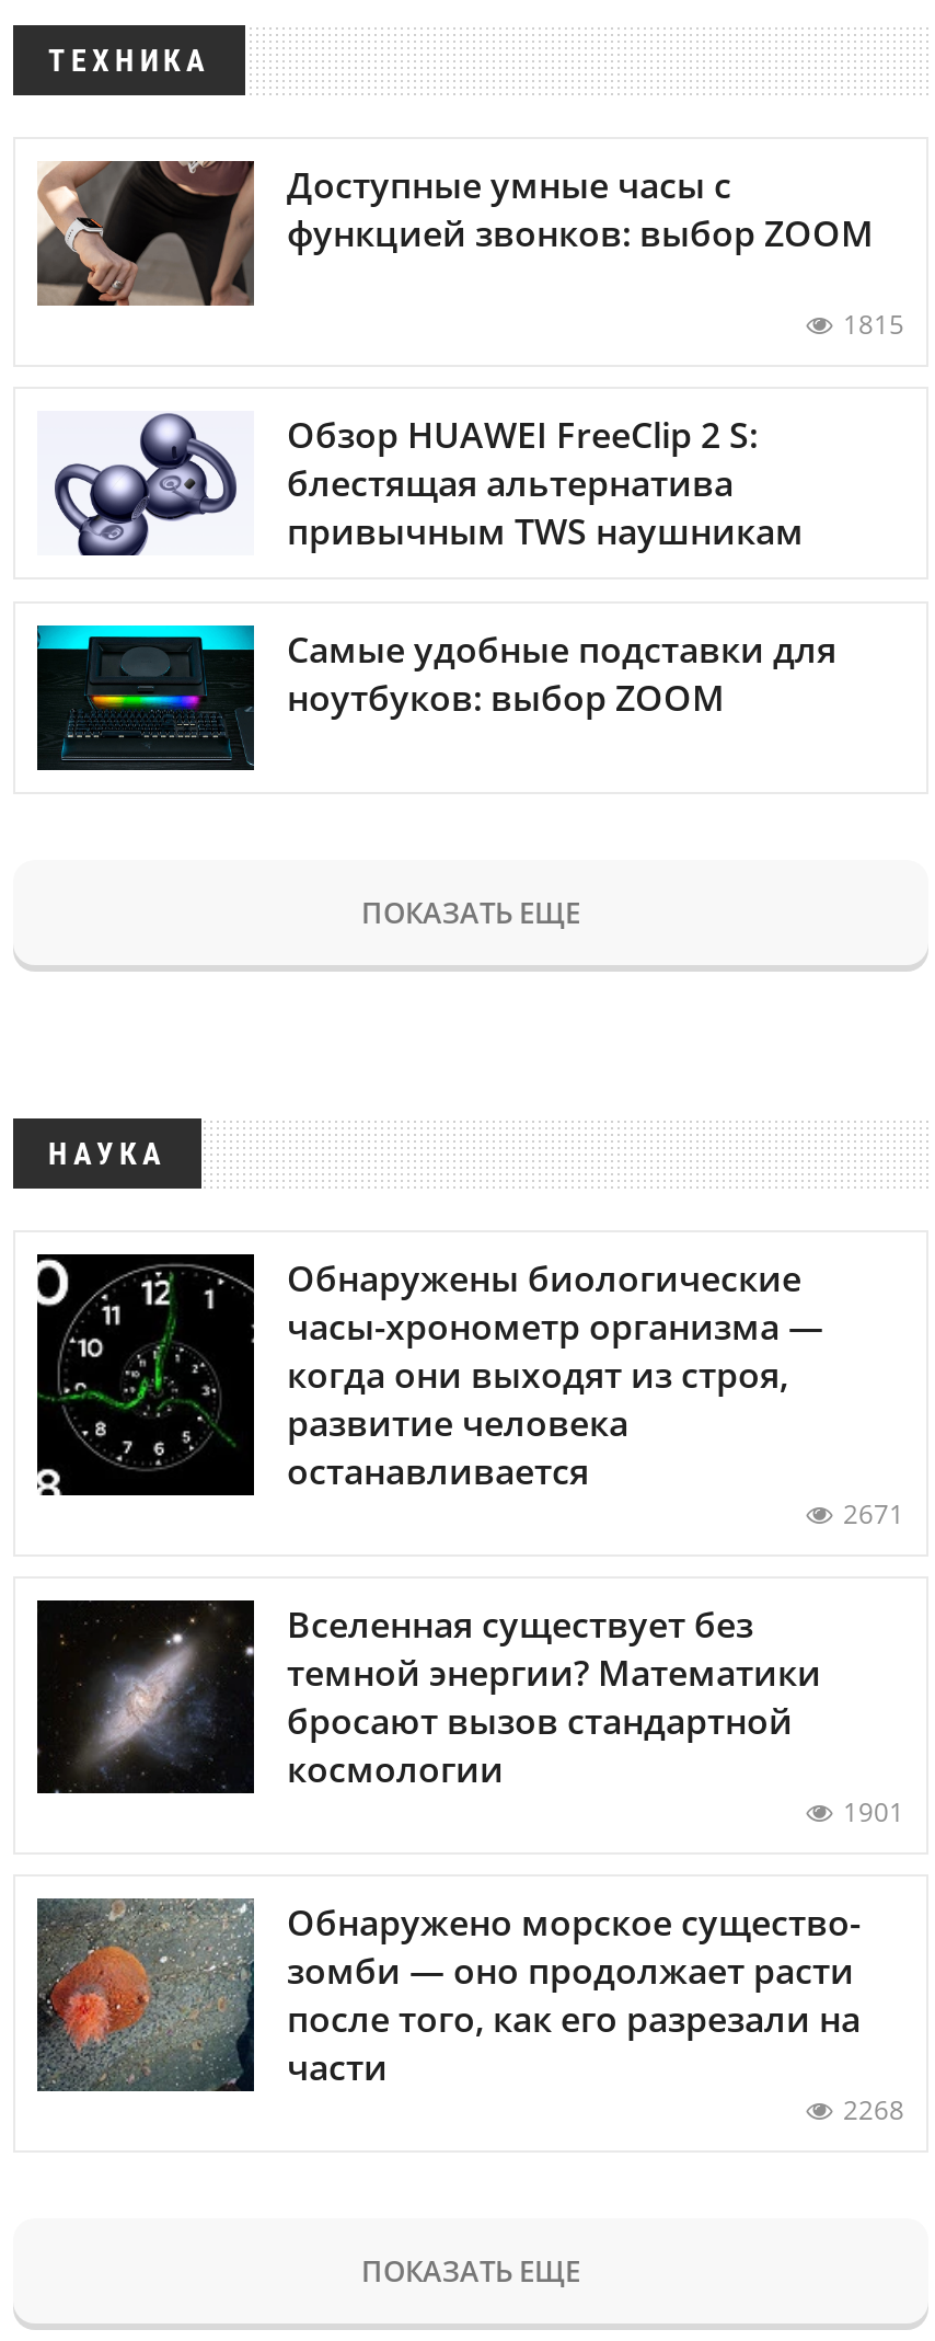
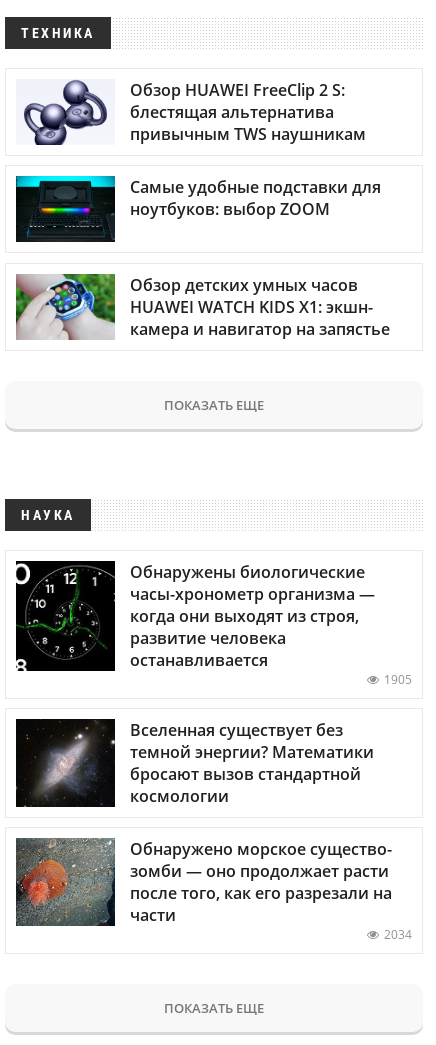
[35,159,904,343] [image] | Доступные умные часы с | функцией звонков: выбор ZOOM | 1815 -> none
moved [50,411,836,721] -> [22,79,381,220]: [image] | Обзор HUAWEI FreeClip 2 S: | блестящая альтернатива | привычным TWS наушникам | Самые удобные подставки для | ноутбуков: выбор ZOOM
none -> [15,273,390,341] [image] | Обзор детских умных часов | HUAWEI WATCH KIDS X1: экшн- | камера и навигатор на запястье
[843,1495,904,1532] 2671 -> [384,671,412,688] 1905
[843,1793,904,1830] 1901 -> none
[843,2091,904,2128] 2268 -> [384,926,412,943] 2034

